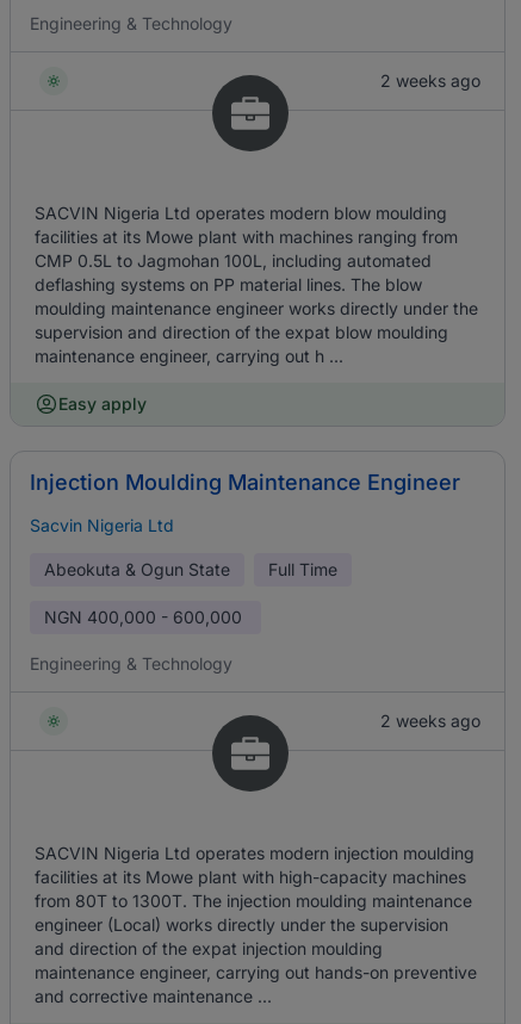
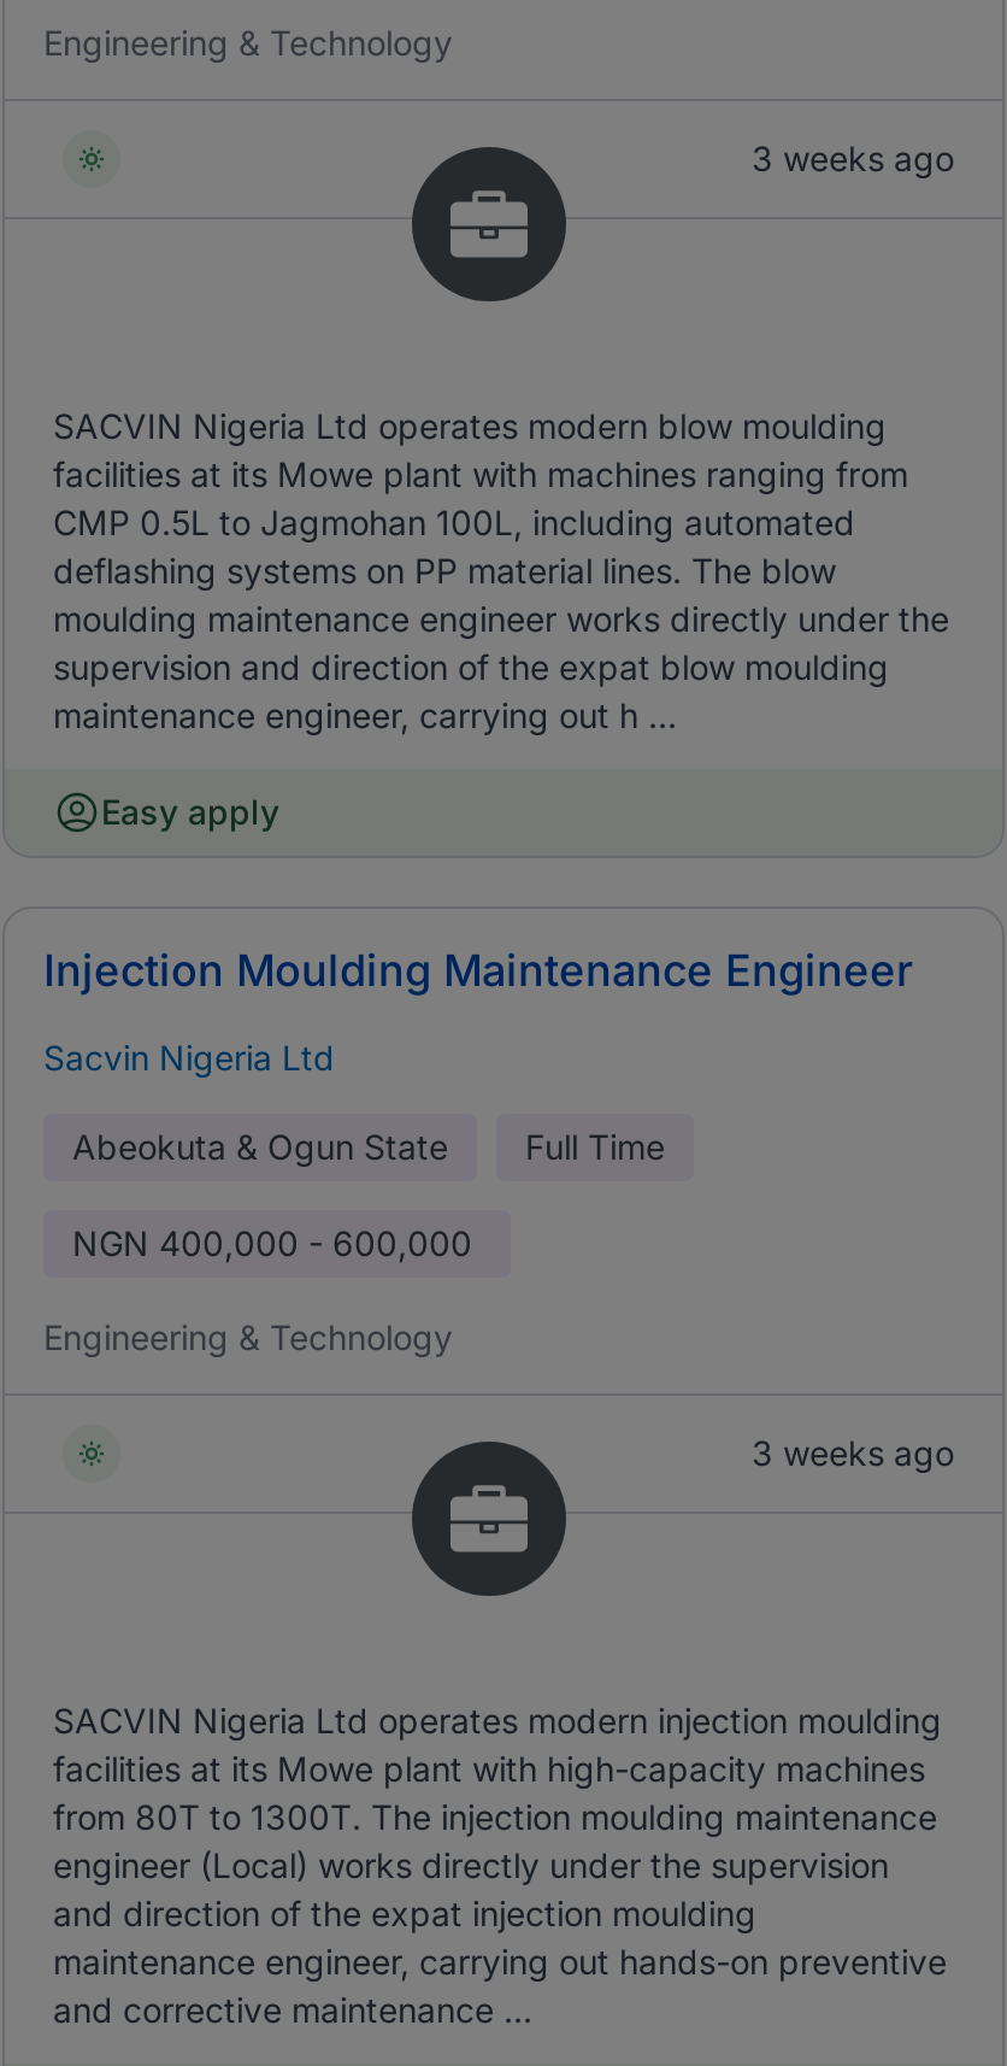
[380,70,480,91] 2 weeks ago -> [752,137,954,178] 3 weeks ago
[380,710,480,731] 2 weeks ago -> [752,1432,954,1473] 3 weeks ago

